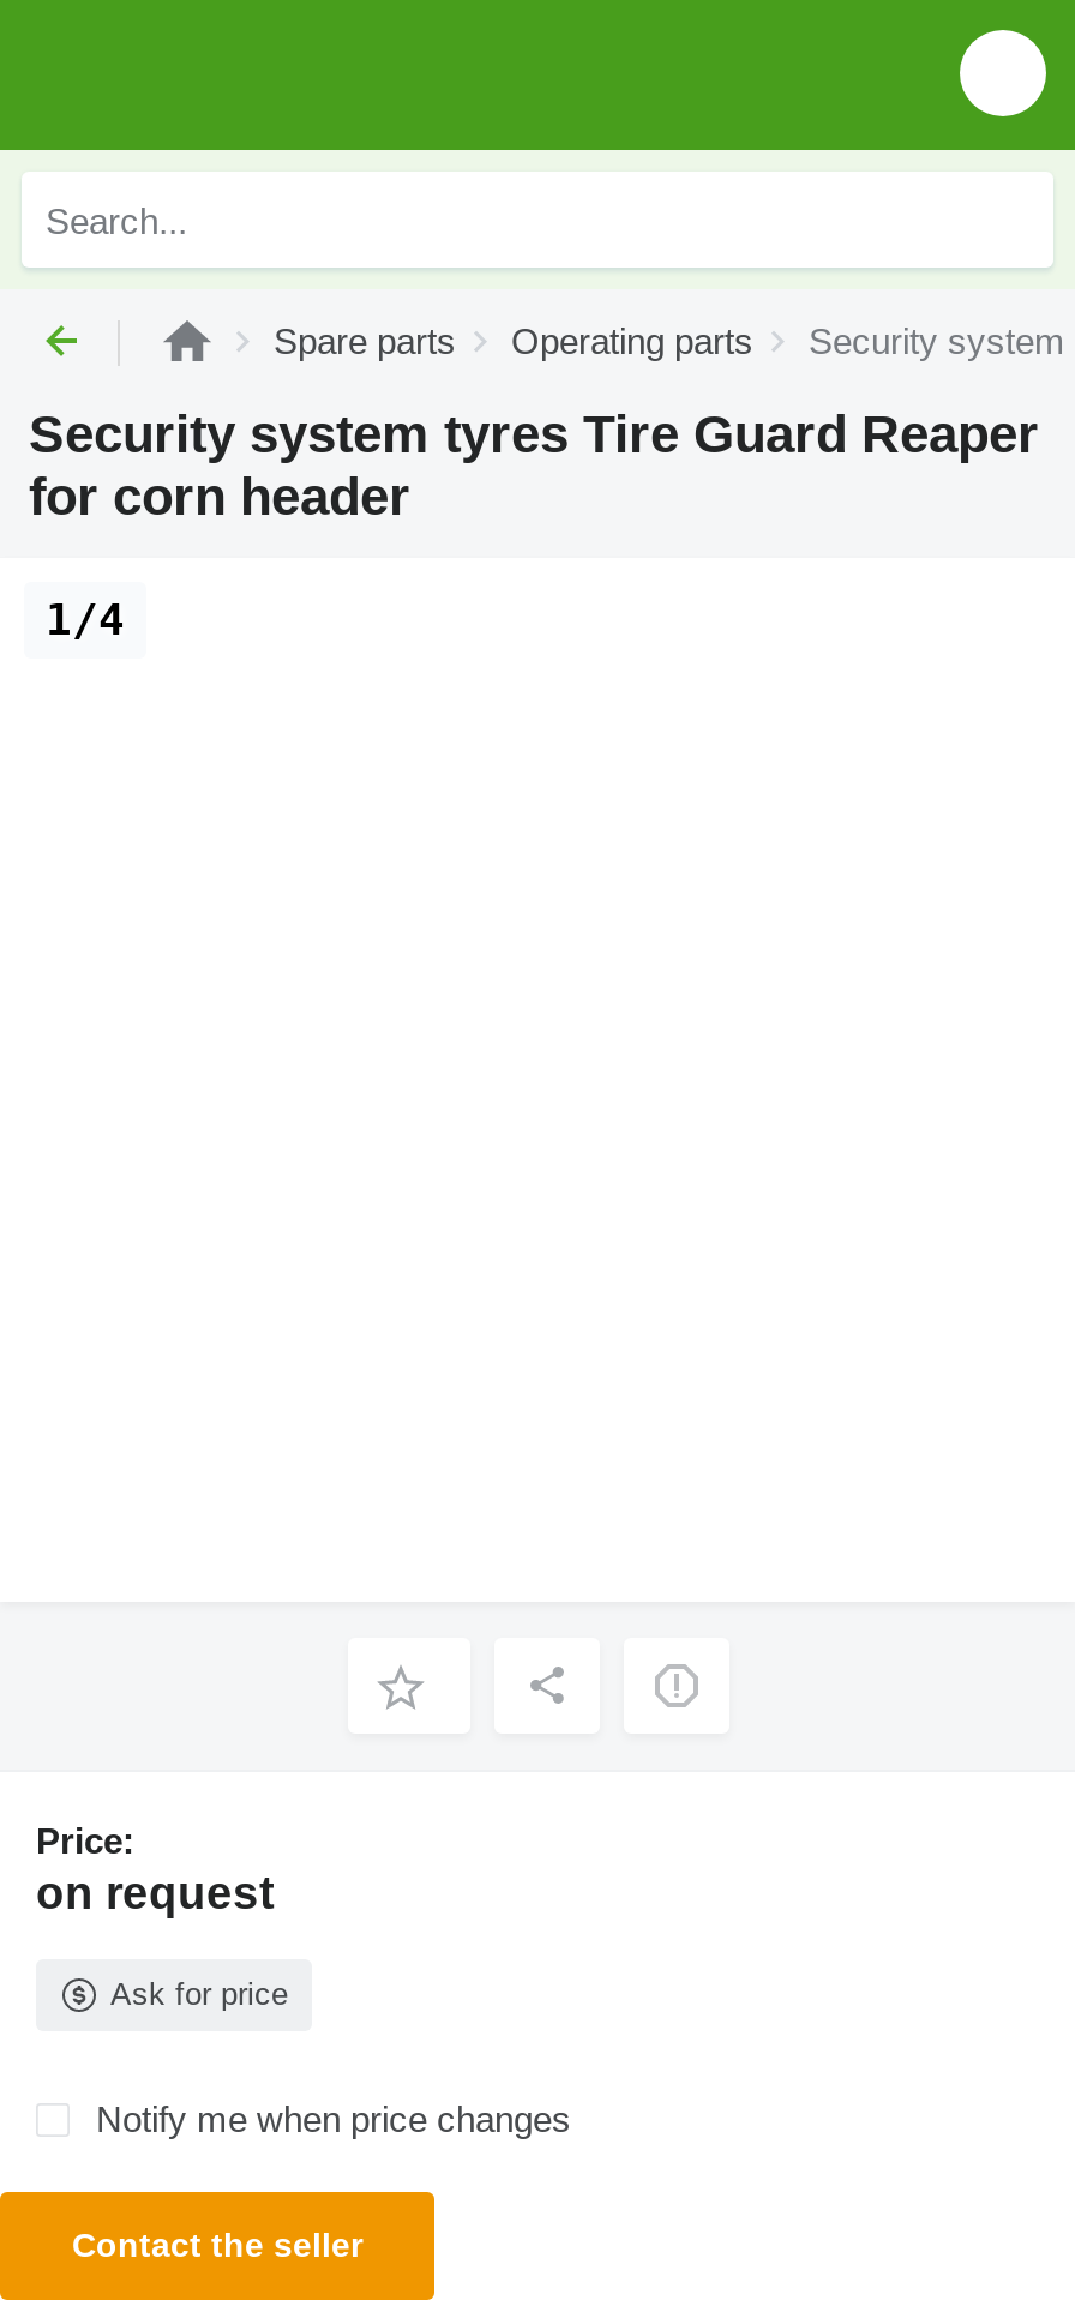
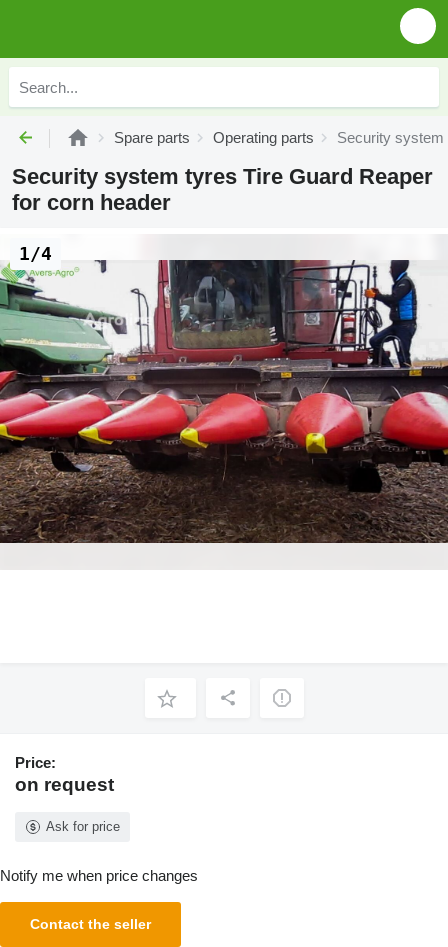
none -> [3,258,445,545] [image]

